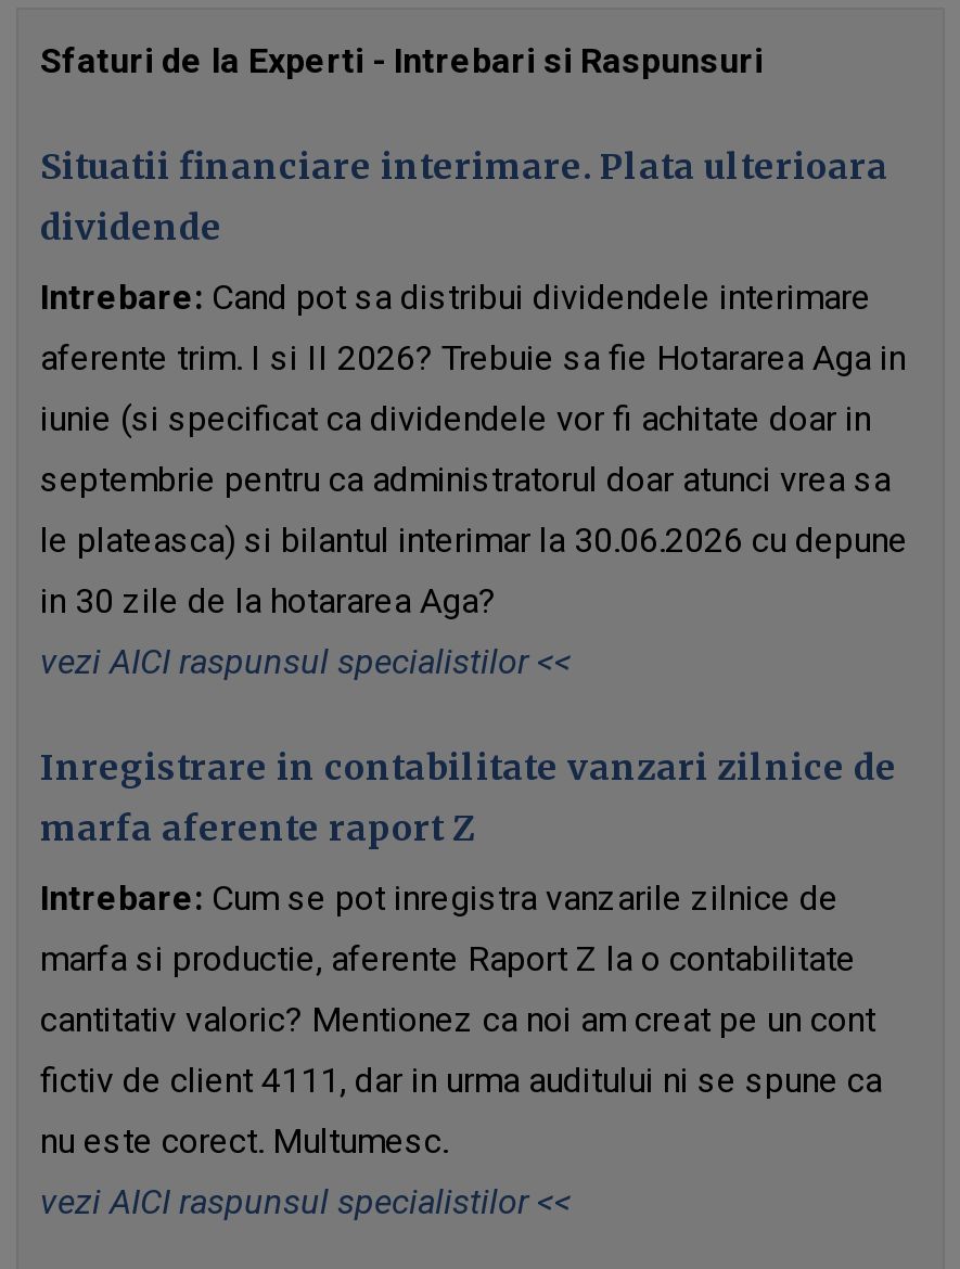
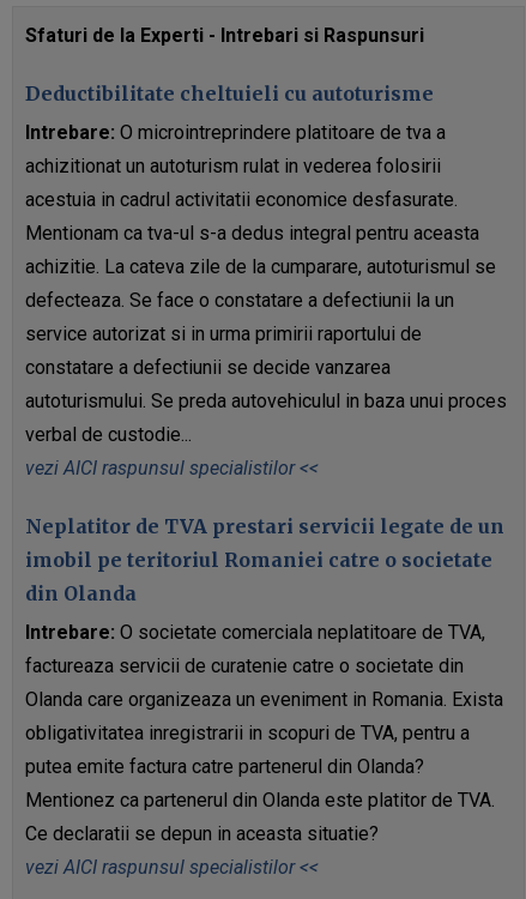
[40,144,908,621] Situatii financiare interimare. Plata ulterioara | dividende | Intrebare: Cand pot sa distribui dividendele interimare | aferente trim. I si II 2026? Trebuie sa fie Hotararea Aga in | iunie (si specificat ca dividendele vor fi achitate doar in | septembrie pentru ca administratorul doar atunci vrea sa | le plateasca) si bilantul interimar la 30.06.2026 cu depune | in 30 zile de la hotararea Aga? -> [25,82,507,446] Deductibilitate cheltuieli cu autoturisme | Intrebare: O microintreprindere platitoare de tva a | achizitionat un autoturism rulat in vederea folosirii | acestuia in cadrul activitatii economice desfasurate. | Mentionam ca tva-ul s-a dedus integral pentru aceasta | achizitie. La cateva zile de la cumparare, autoturismul se | defecteaza. Se face o constatare a defectiunii la un | service autorizat si in urma primirii raportului de | constatare a defectiunii se decide vanzarea | autoturismului. Se preda autovehiculul in baza unui proces | verbal de custodie...
[40,745,897,1162] Inregistrare in contabilitate vanzari zilnice de | marfa aferente raport Z | Intrebare: Cum se pot inregistra vanzarile zilnice de | marfa si productie, aferente Raport Z la o contabilitate | cantitativ valoric? Mentionez ca noi am creat pe un cont | fictiv de client 4111, dar in urma auditului ni se spune ca | nu este corect. Multumesc. -> [25,514,504,845] Neplatitor de TVA prestari servicii legate de un | imobil pe teritoriul Romaniei catre o societate | din Olanda | Intrebare: O societate comerciala neplatitoare de TVA, | factureaza servicii de curatenie catre o societate din | Olanda care organizeaza un eveniment in Romania. Exista | obligativitatea inregistrarii in scopuri de TVA, pentru a | putea emite factura catre partenerul din Olanda? | Mentionez ca partenerul din Olanda este platitor de TVA. | Ce declaratii se depun in aceasta situatie?

